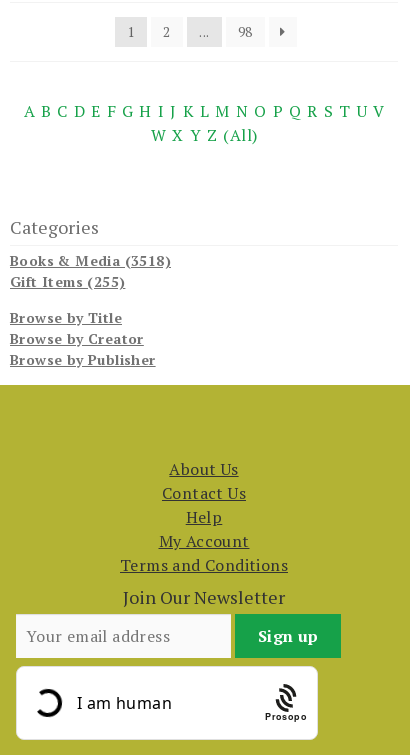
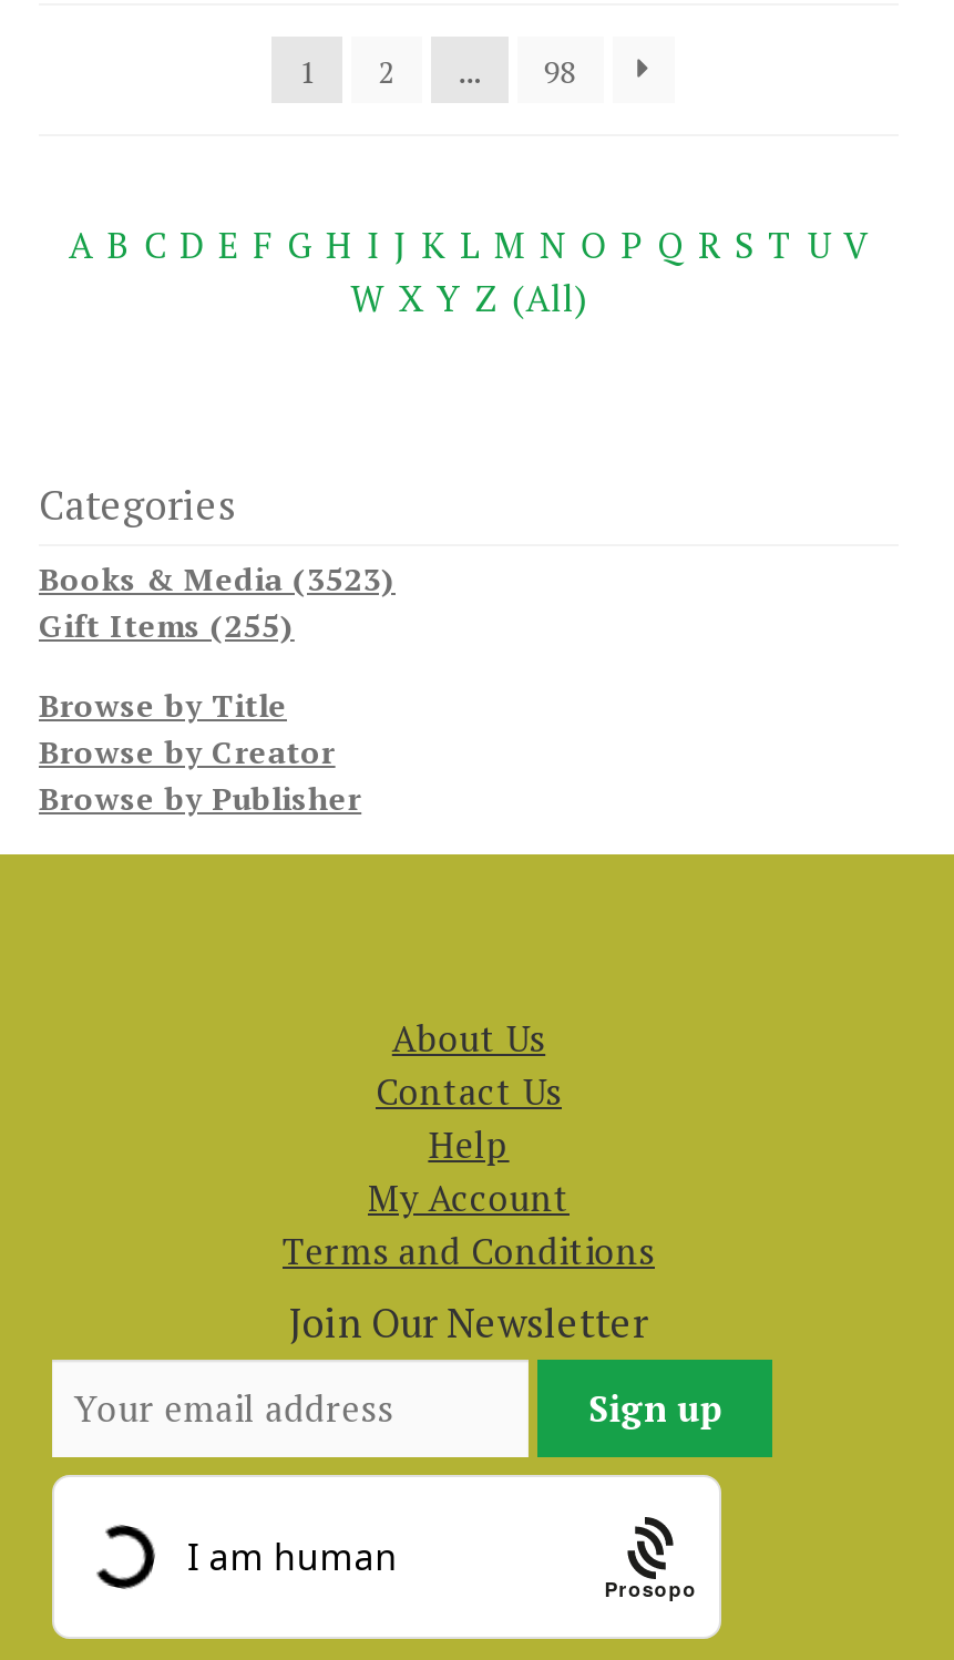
[10,251,171,270] Books & Media (3518) -> [39,557,396,599] Books & Media (3523)

